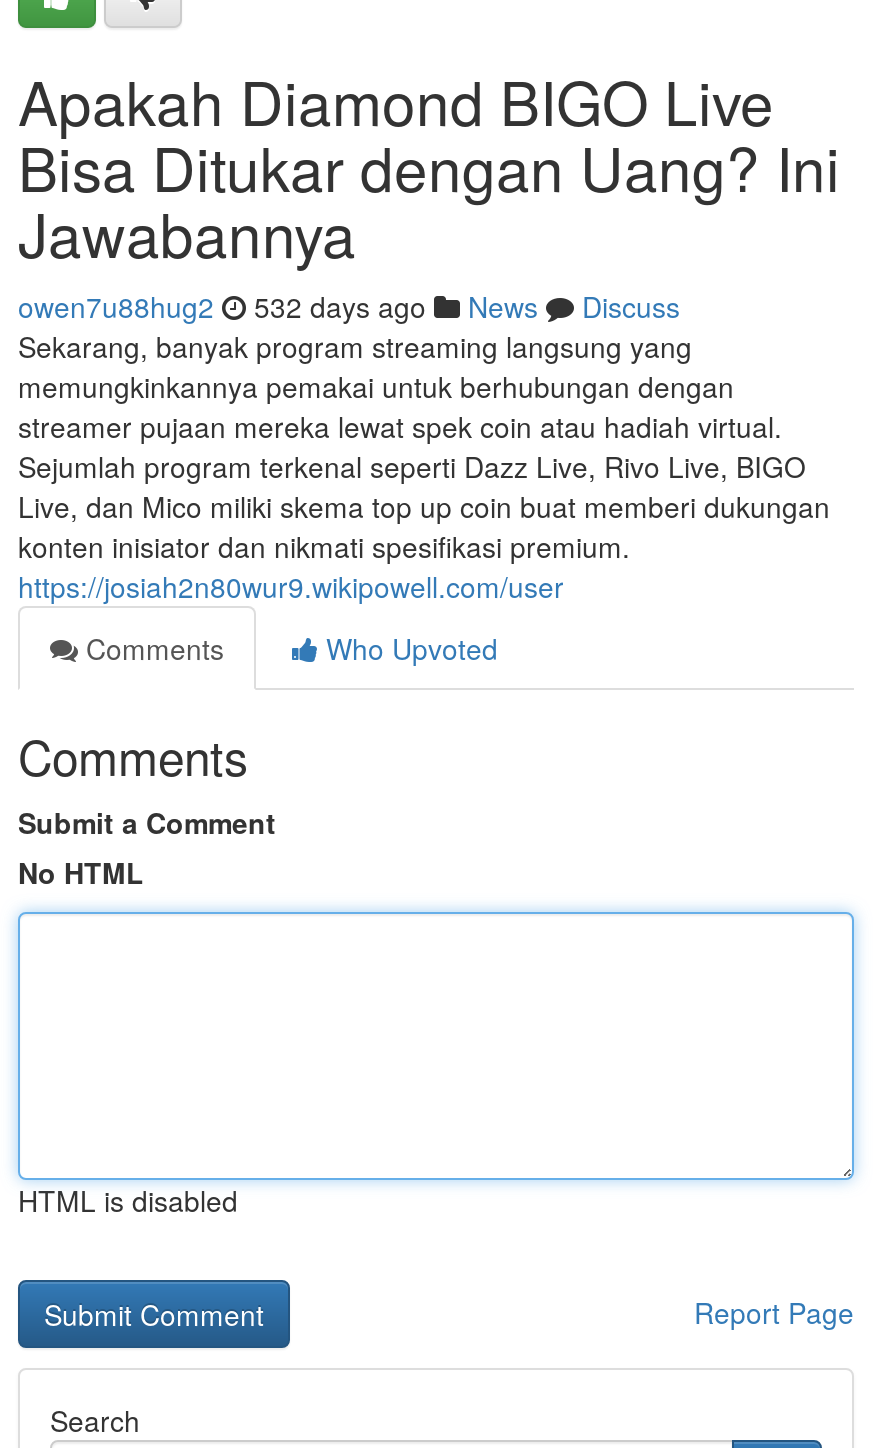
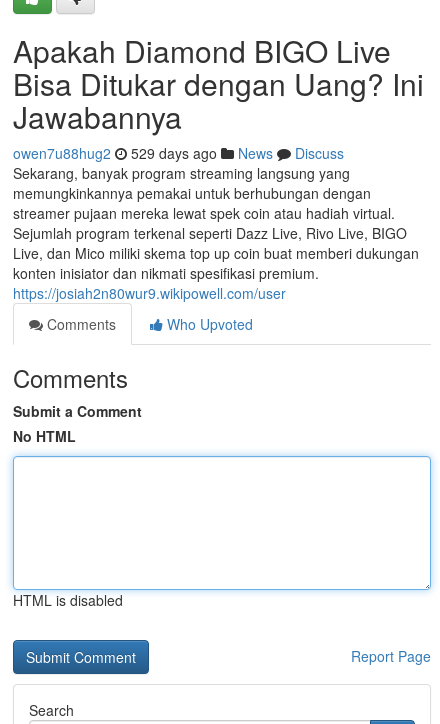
[18,286,680,326] owen7u88hug2 532 days ago News Discuss -> [13,143,344,163] owen7u88hug2 529 days ago News Discuss

